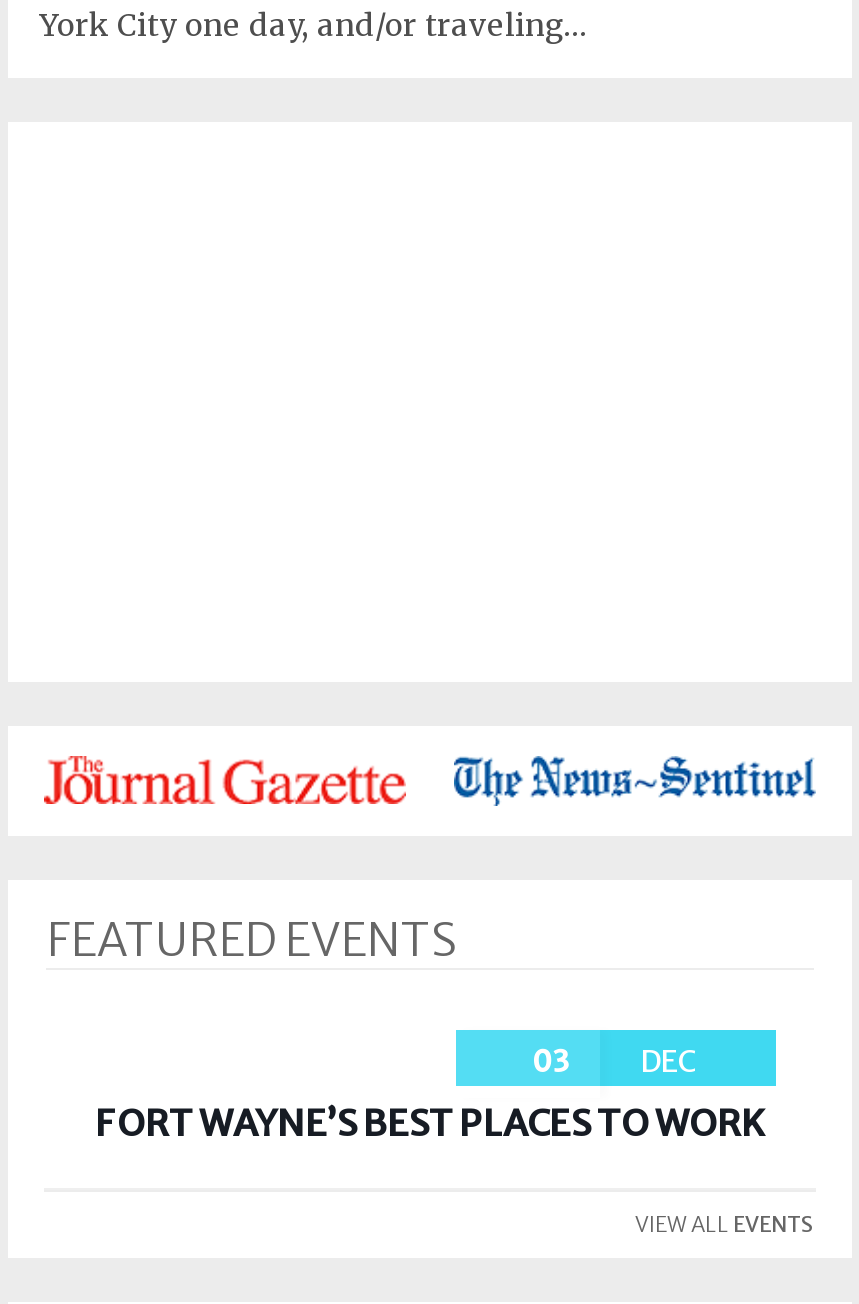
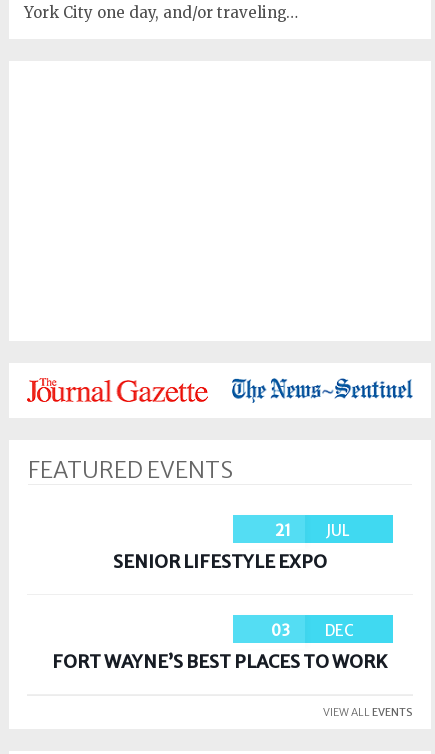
none -> [113,521,350,573] 21 | JUL | SENIOR LIFESTYLE EXPO

